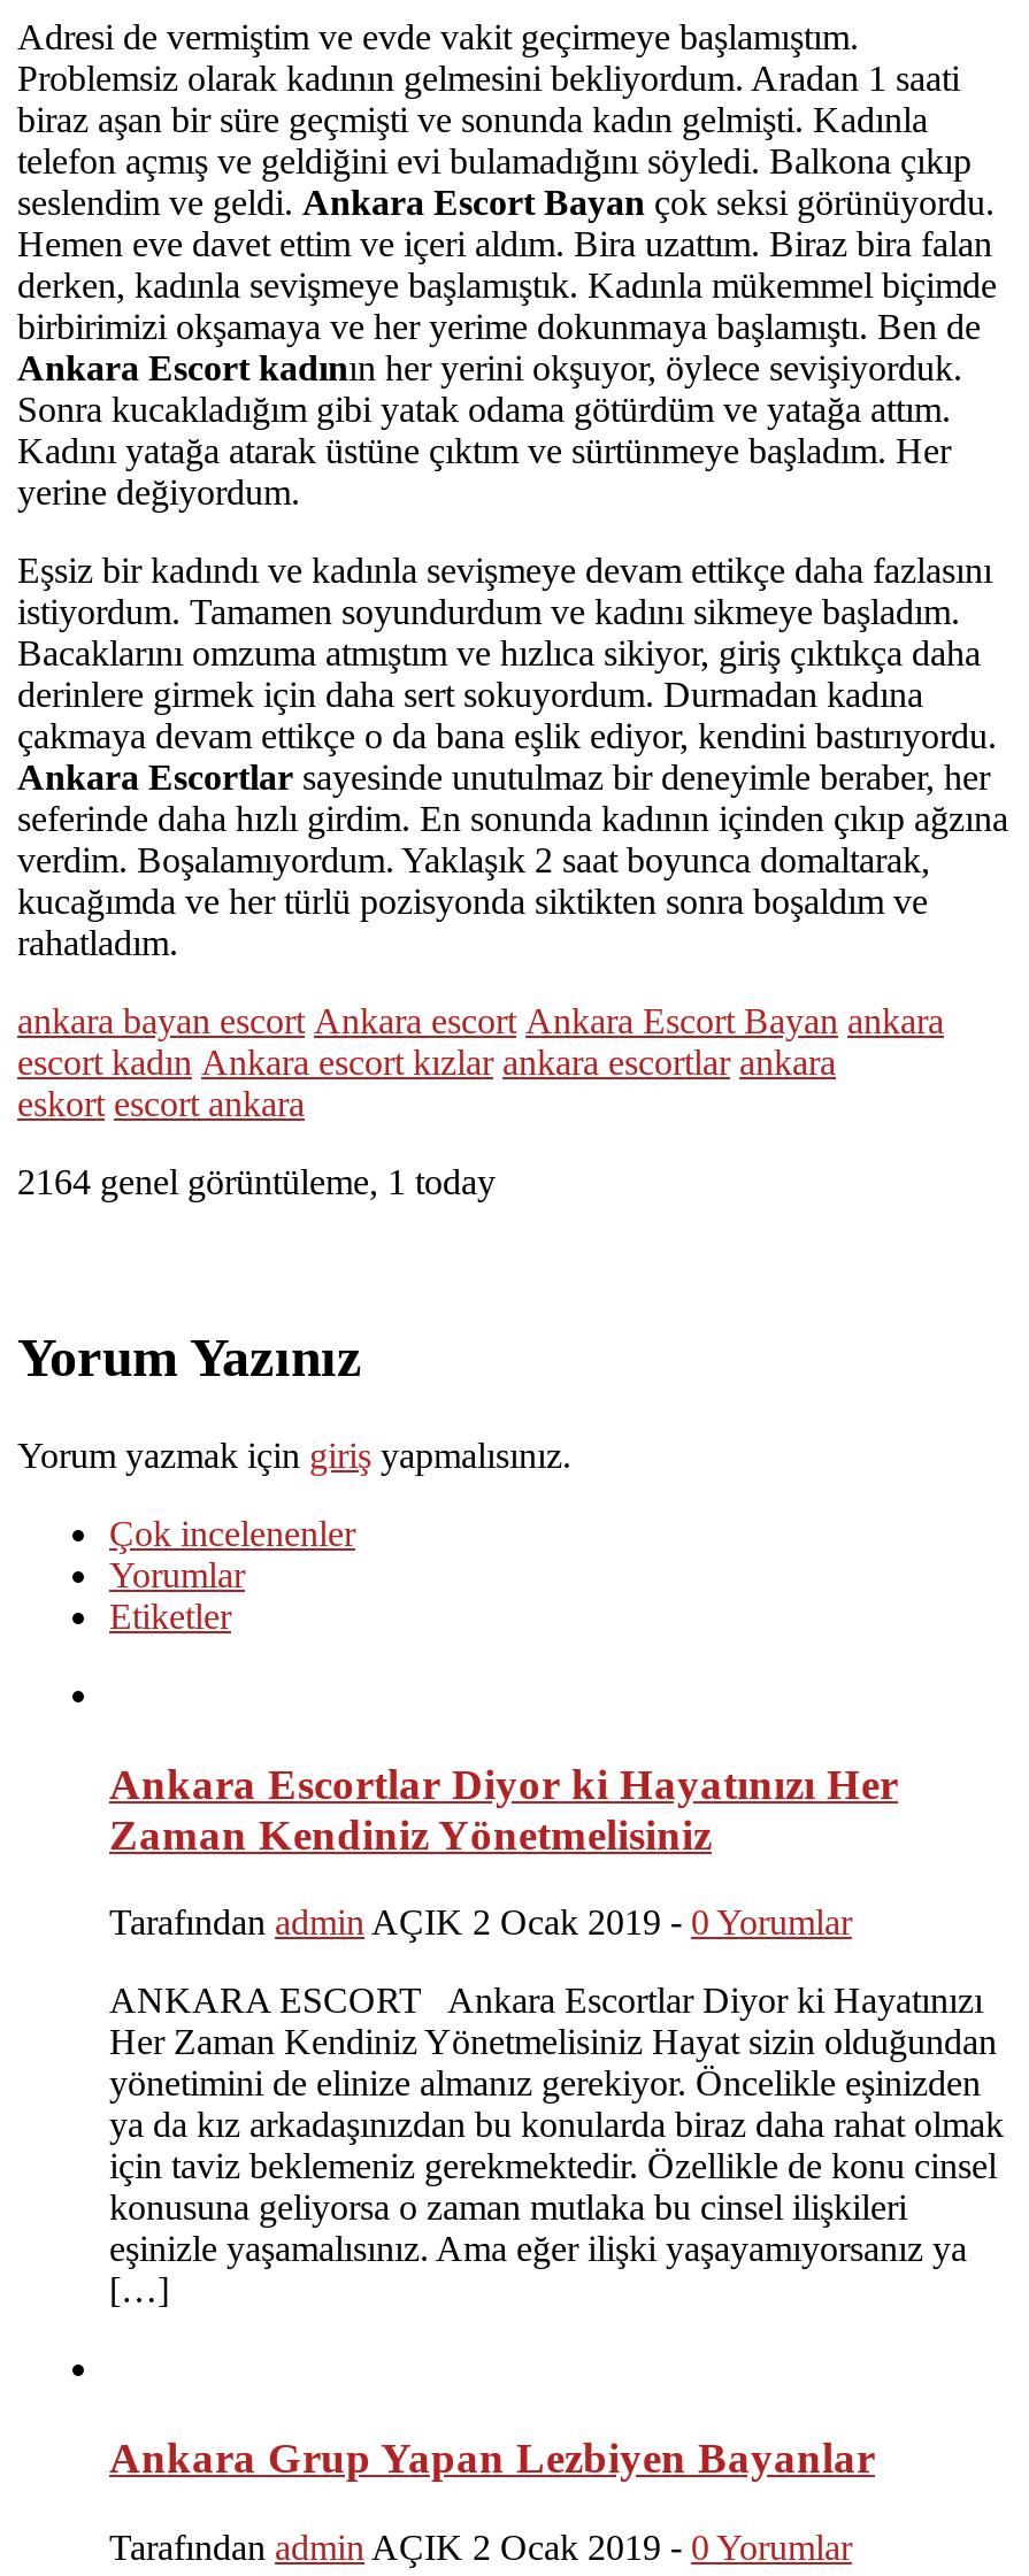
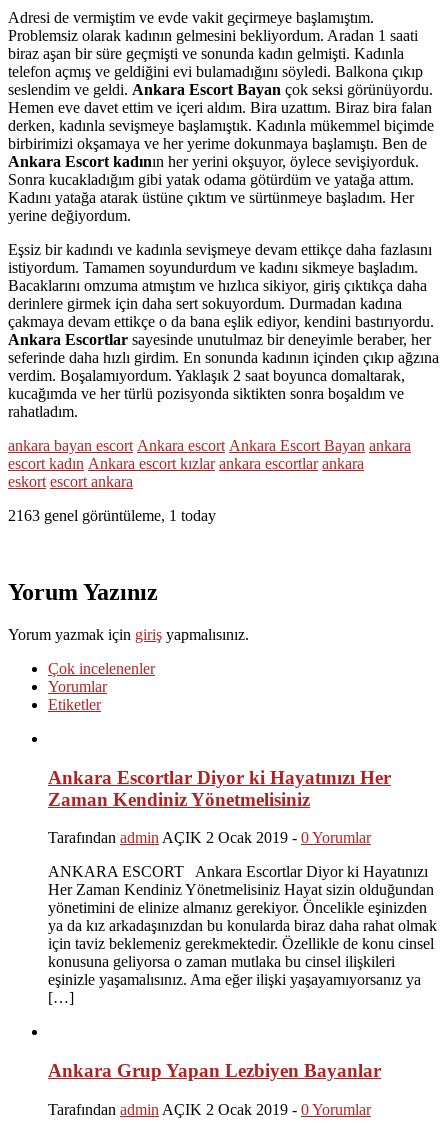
[17,1163,496,1202] 2164 genel görüntüleme, 1 today -> [8,507,216,524] 2163 genel görüntüleme, 1 today

